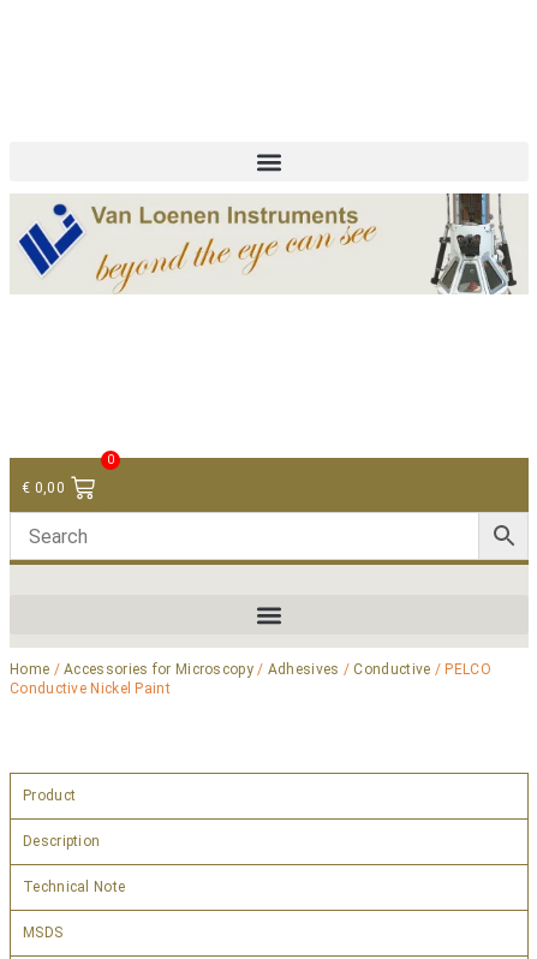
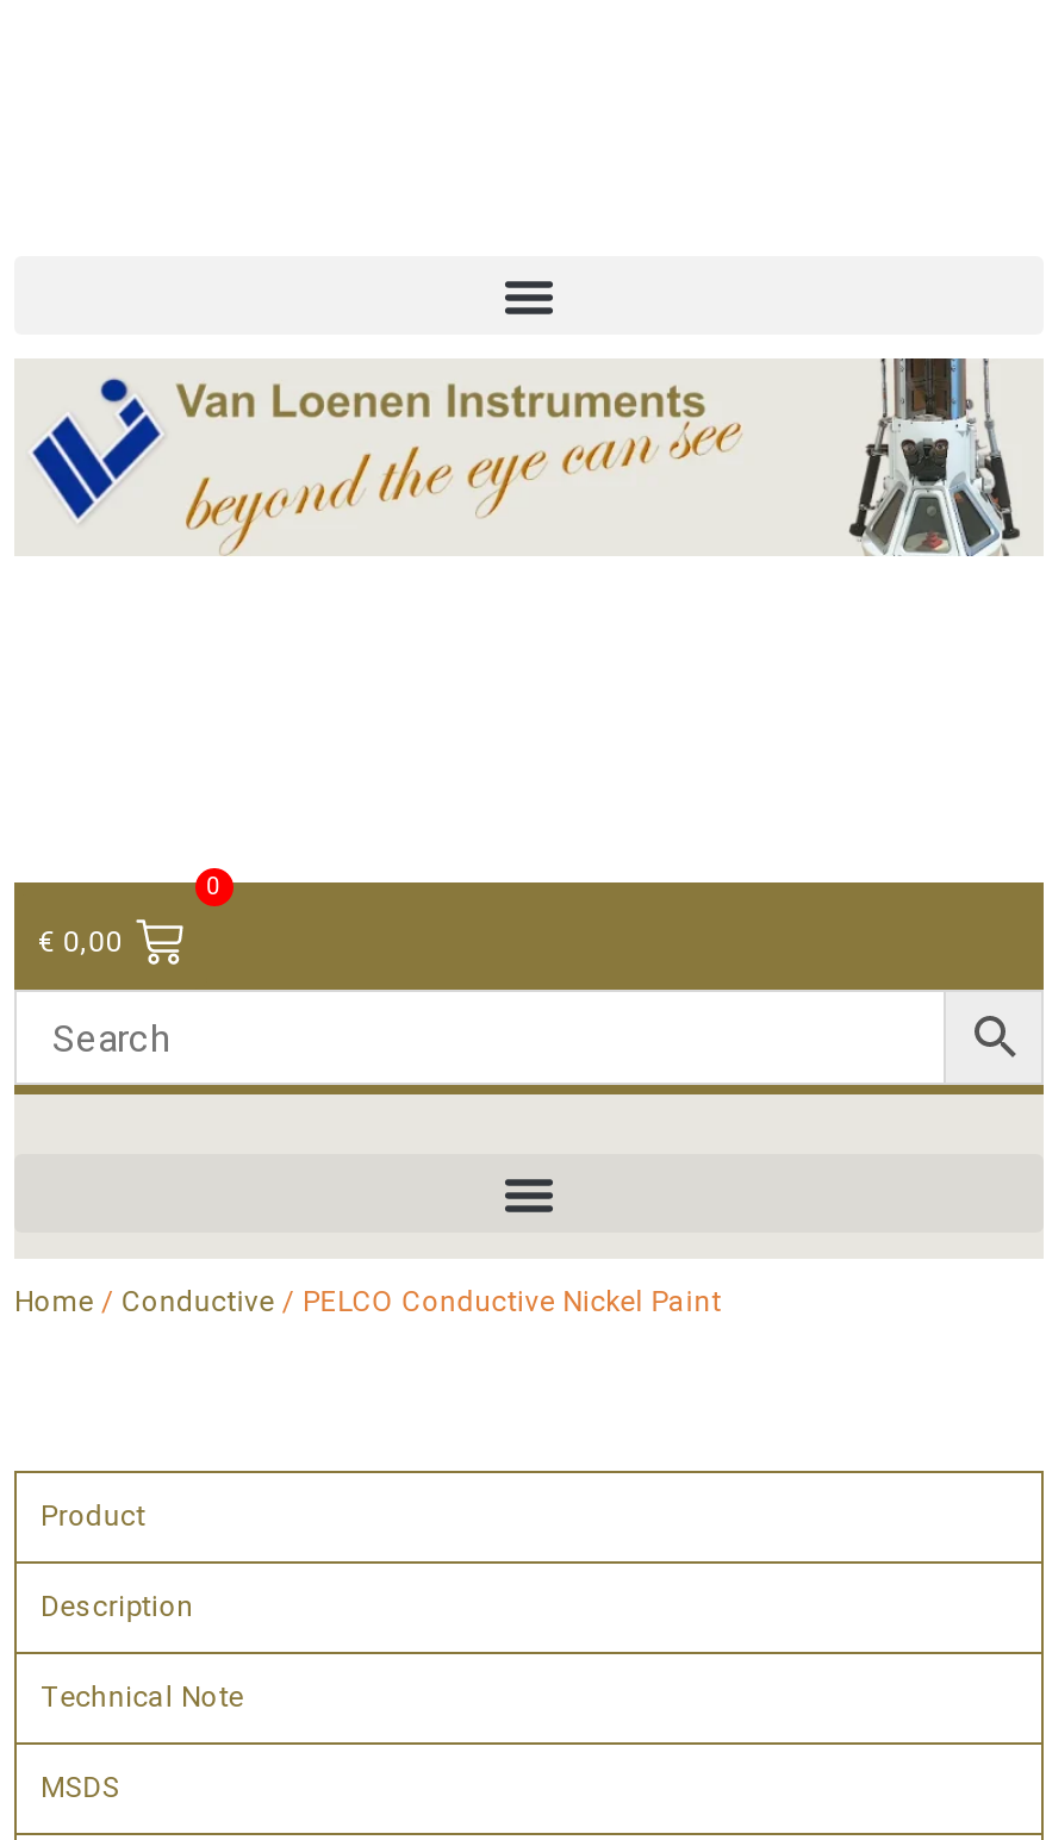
[10,661,491,697] Home / Accessories for Microscopy / Adhesives / Conductive / PELCO | Conductive Nickel Paint -> [14,1285,721,1318] Home / Conductive / PELCO Conductive Nickel Paint

